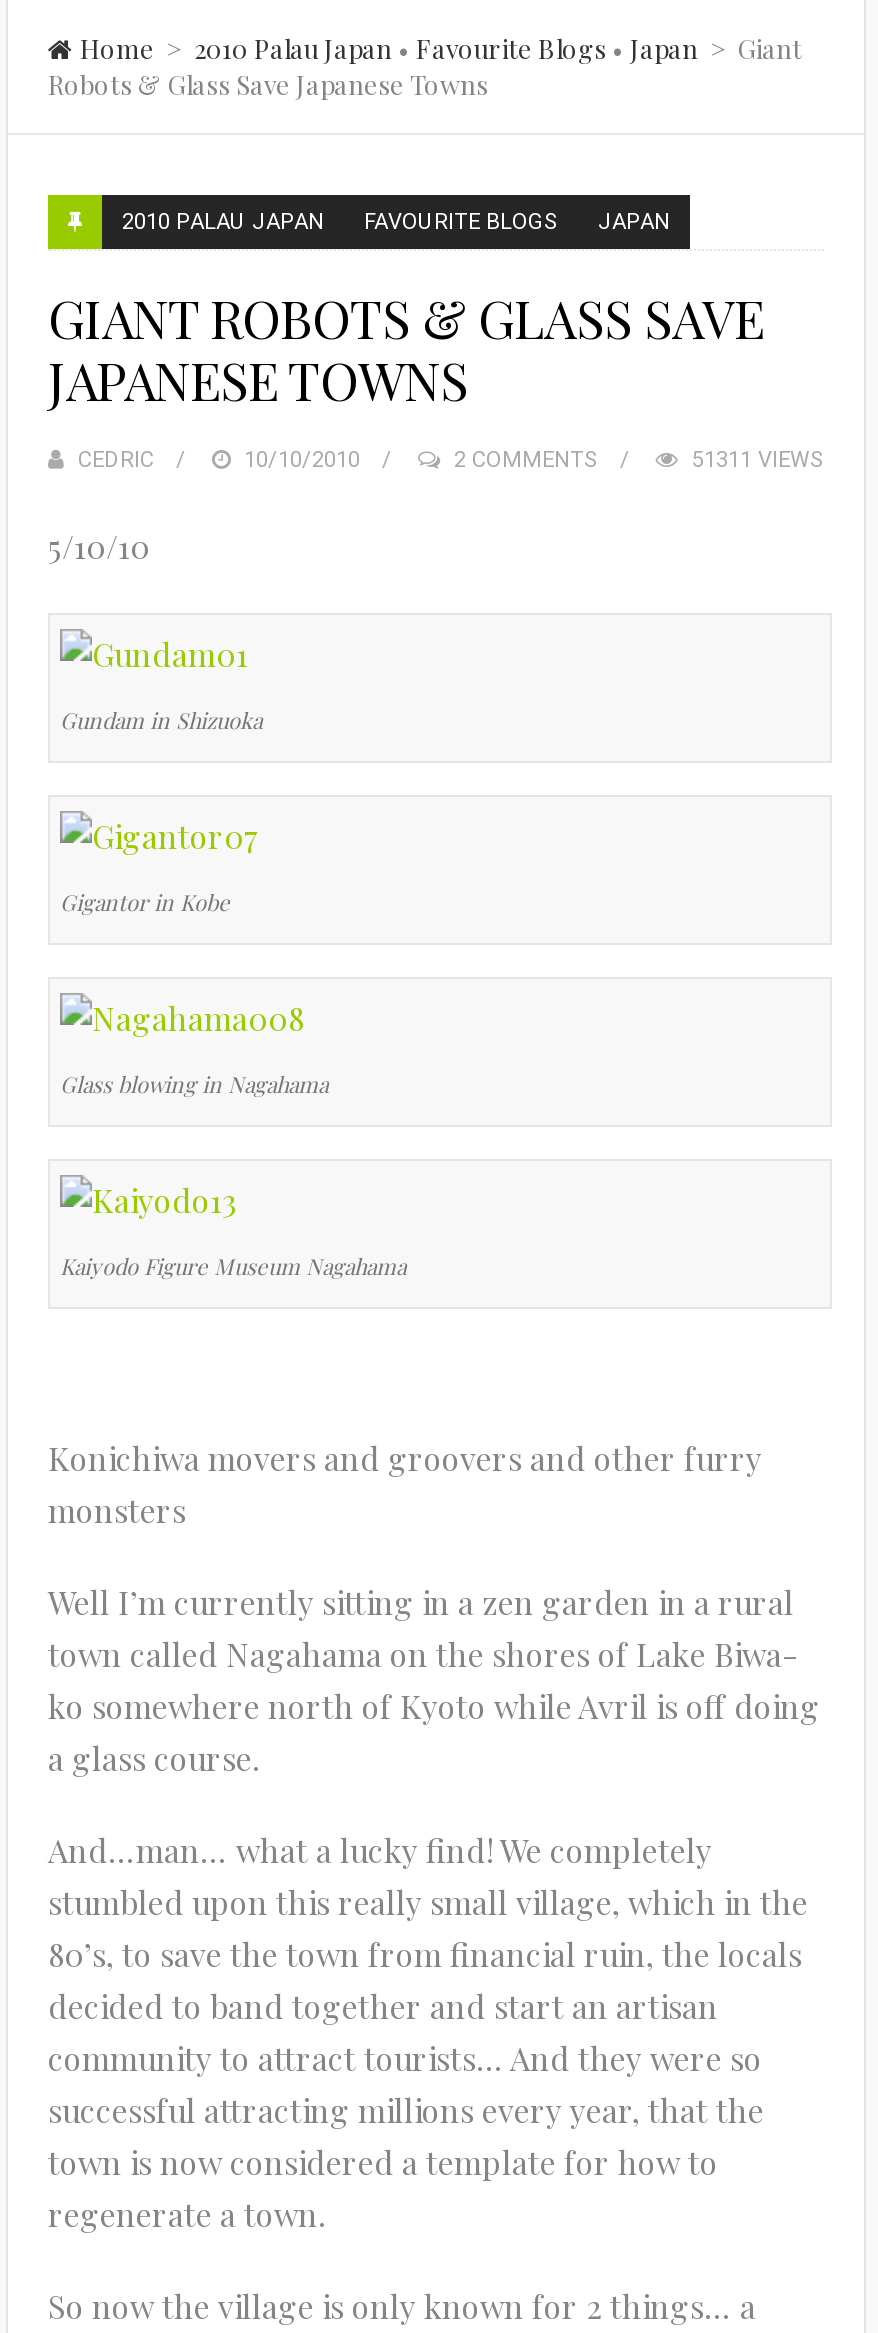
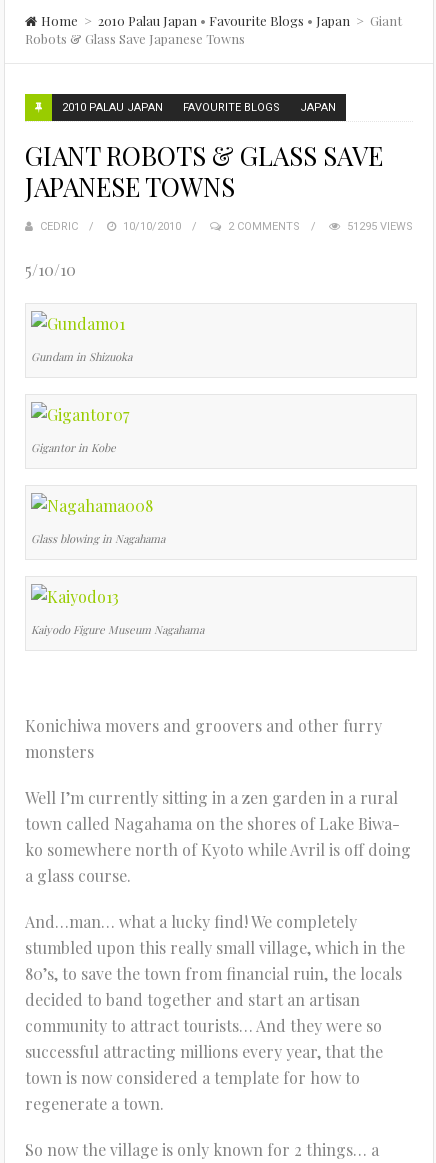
[686,447,824,473] 51311 VIEWS -> [344,220,413,233] 51295 VIEWS

